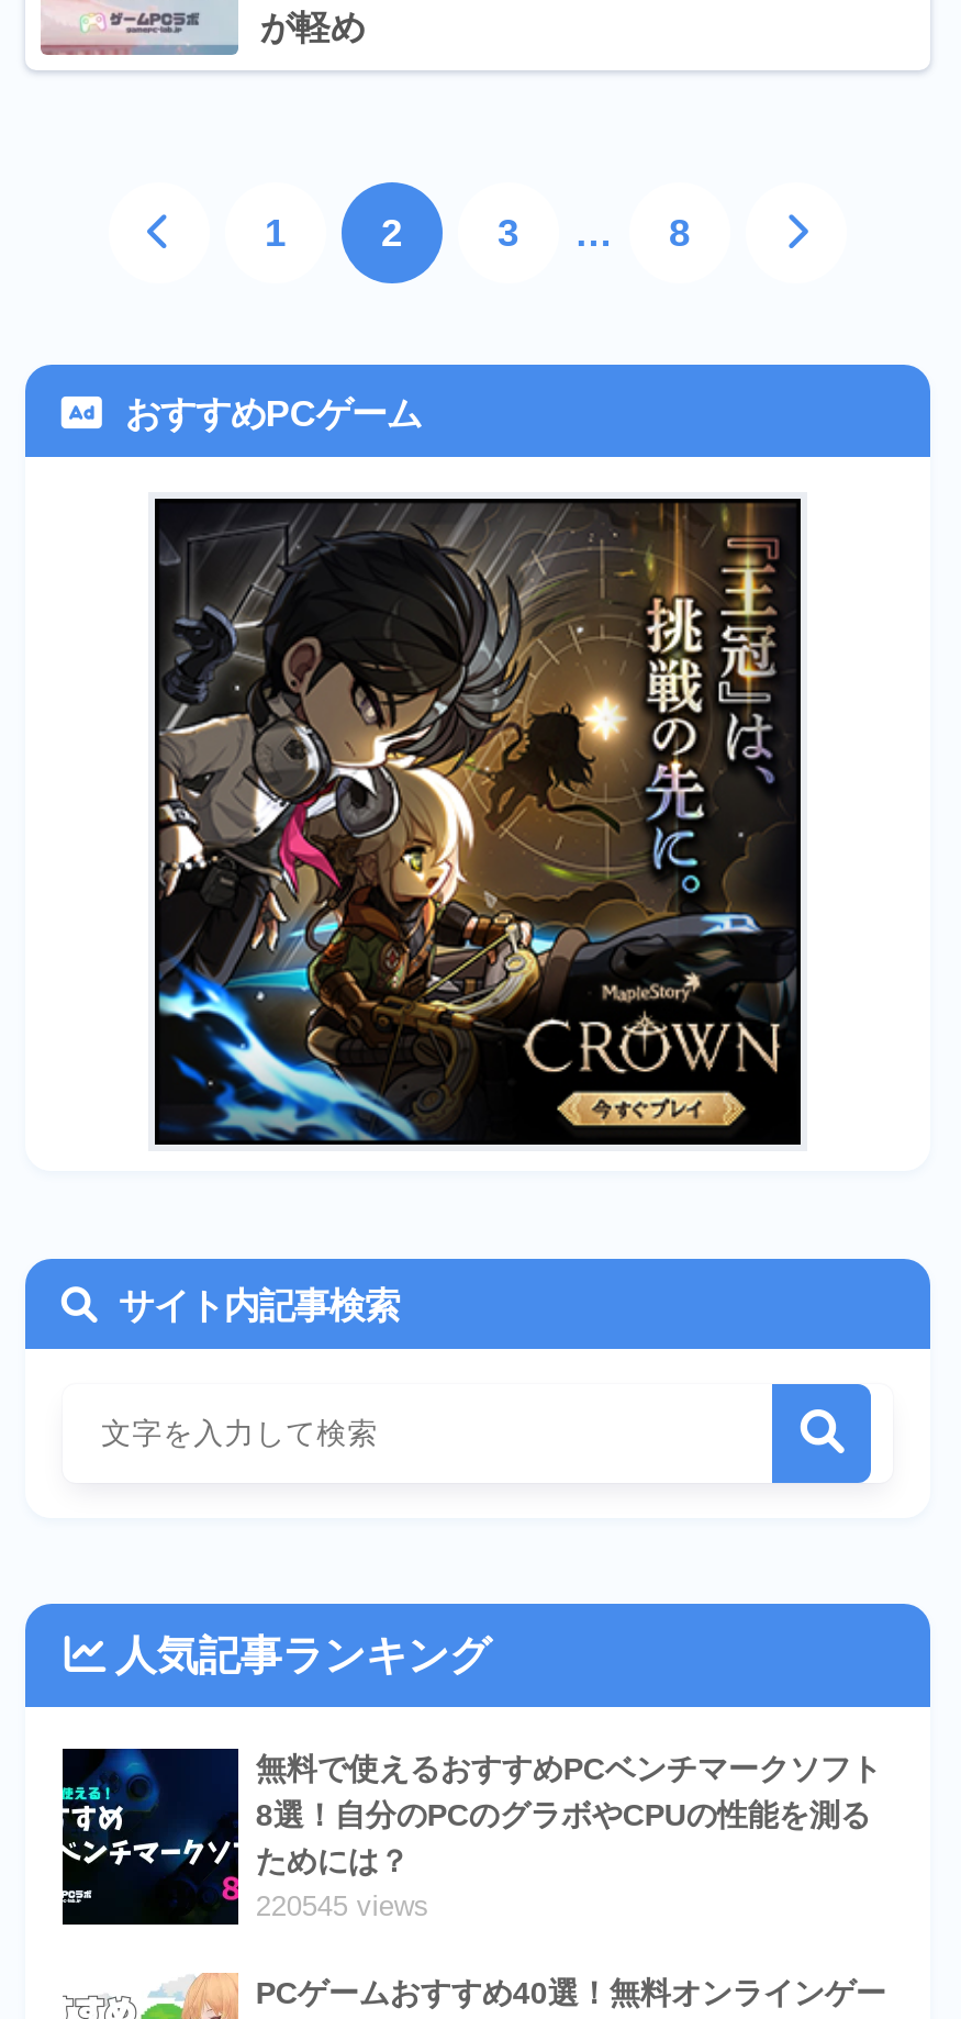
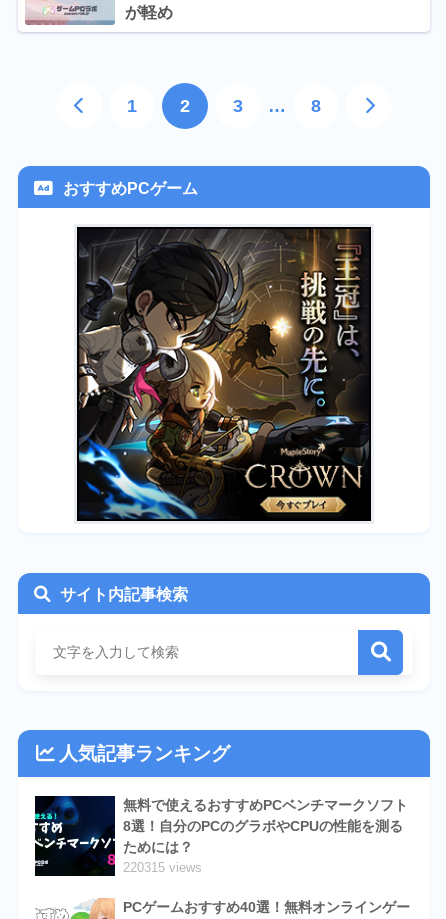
[256,1890,429,1923] 220545 views -> [123,860,202,875] 220315 views

